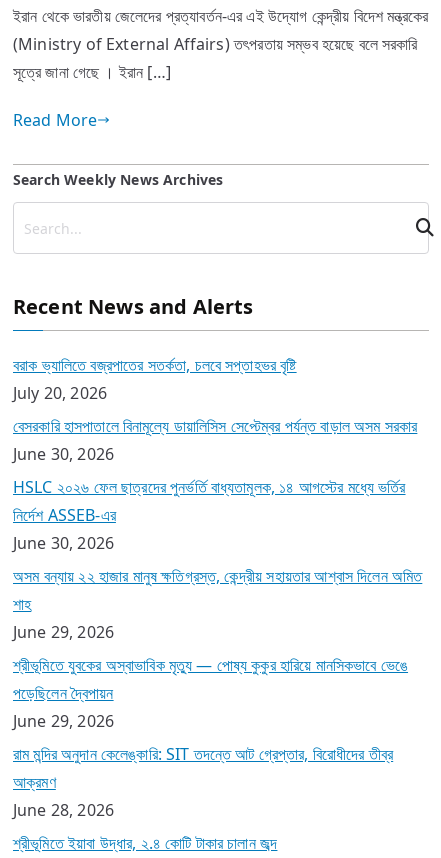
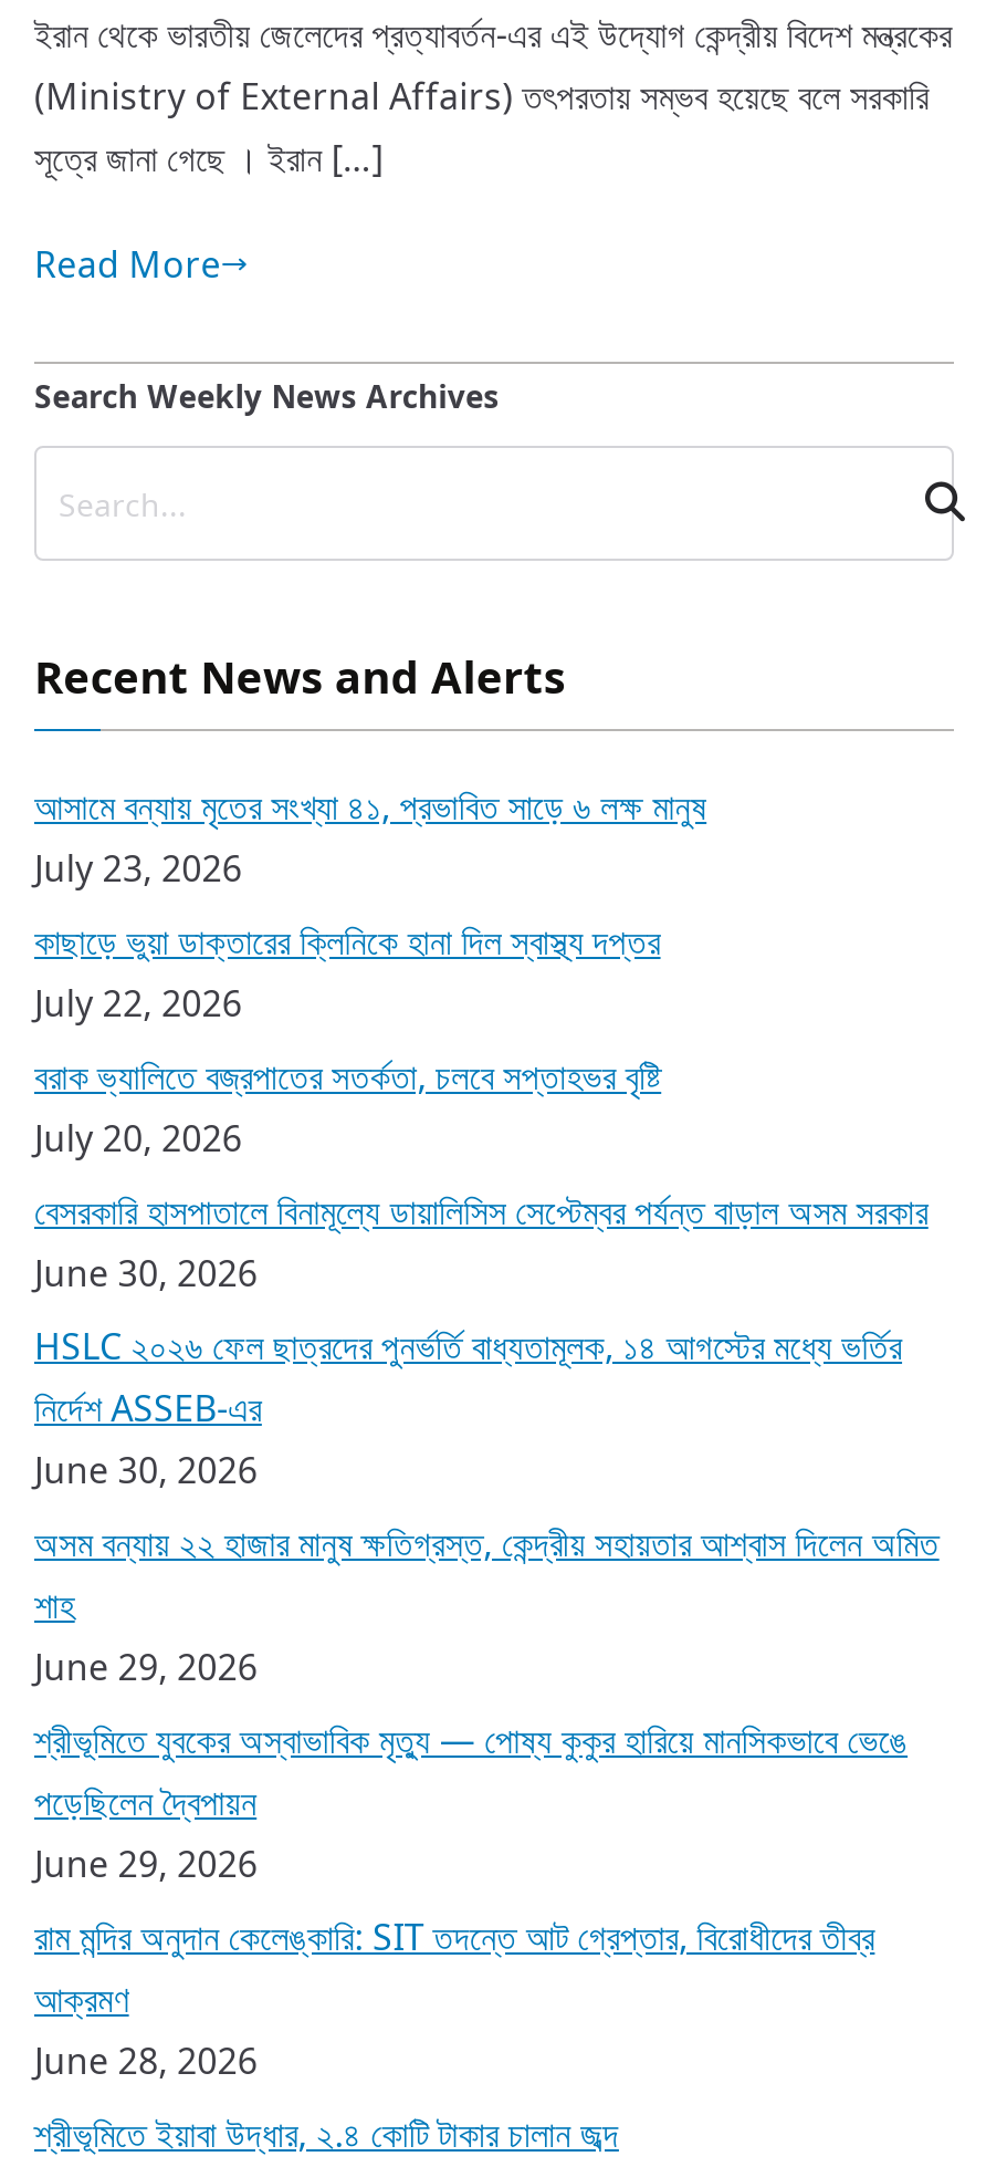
none -> [34,782,707,1028] আসামে বন্যায় মৃতের সংখ্যা ৪১, প্রভাবিত সাড়ে ৬ লক্ষ মানুষ | July 23, 2026 | কাছাড়ে ভুয়া ডাক্তারের ক্লিনিকে হানা দিল স্বাস্থ্য দপ্তর | July 22, 2026

